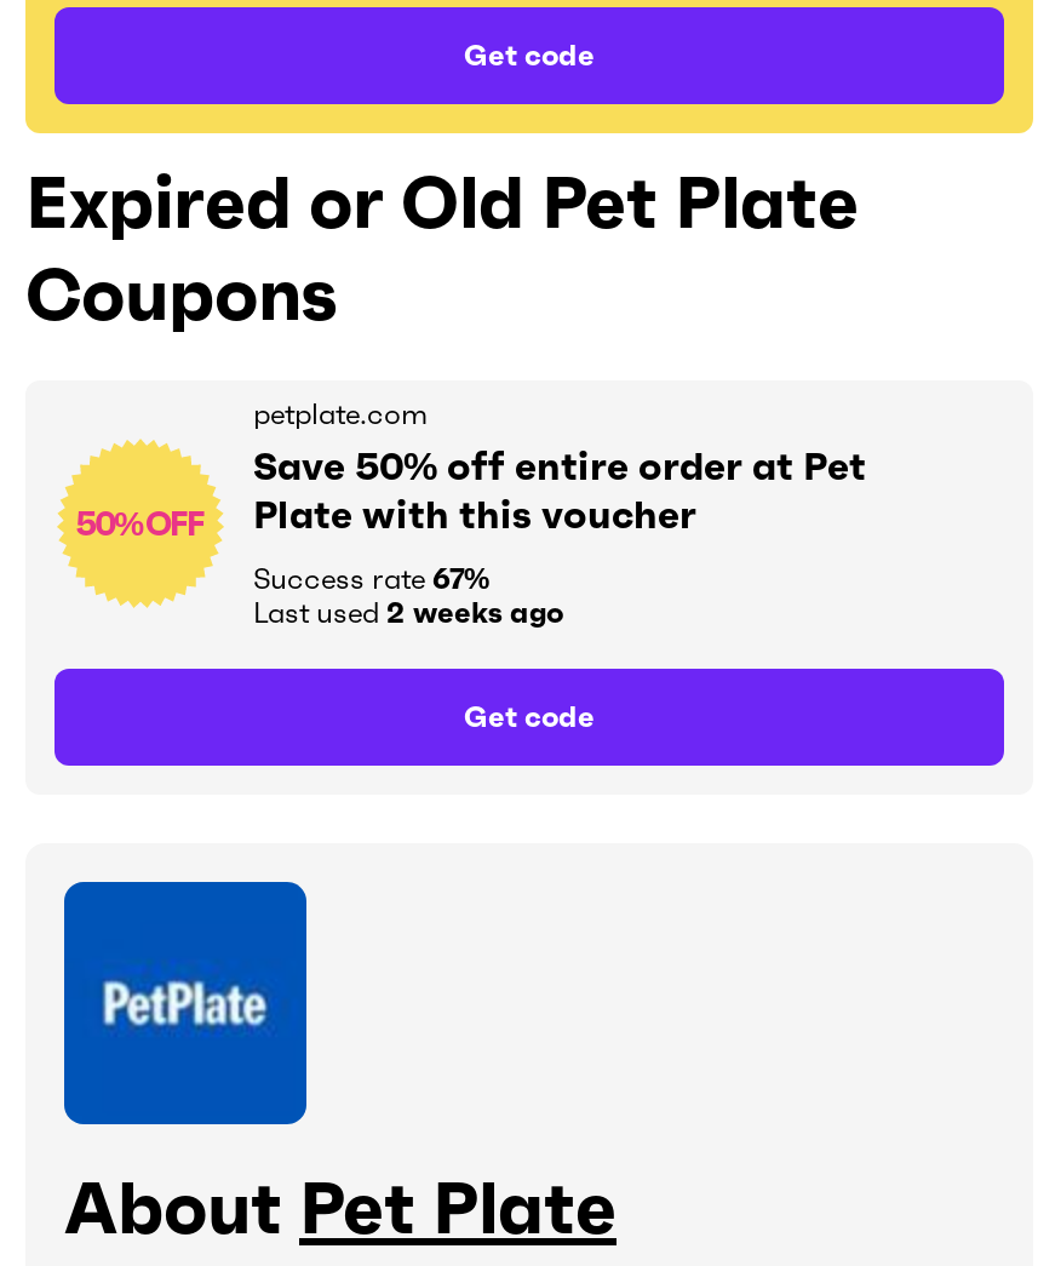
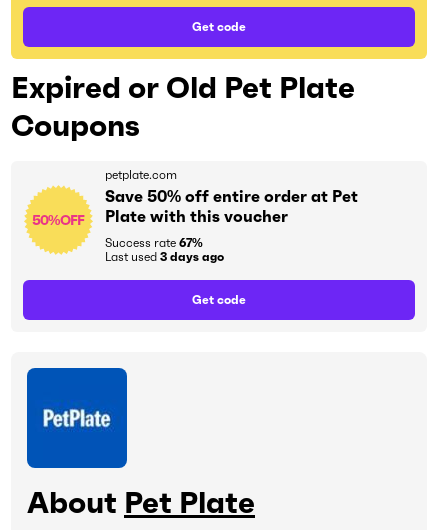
[253,594,563,630] Last used 2 weeks ago -> [105,249,224,264] Last used 3 days ago

